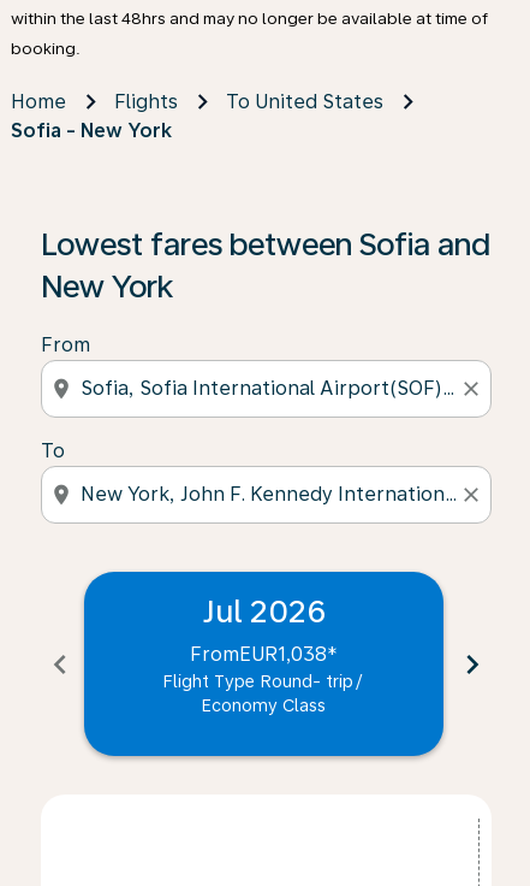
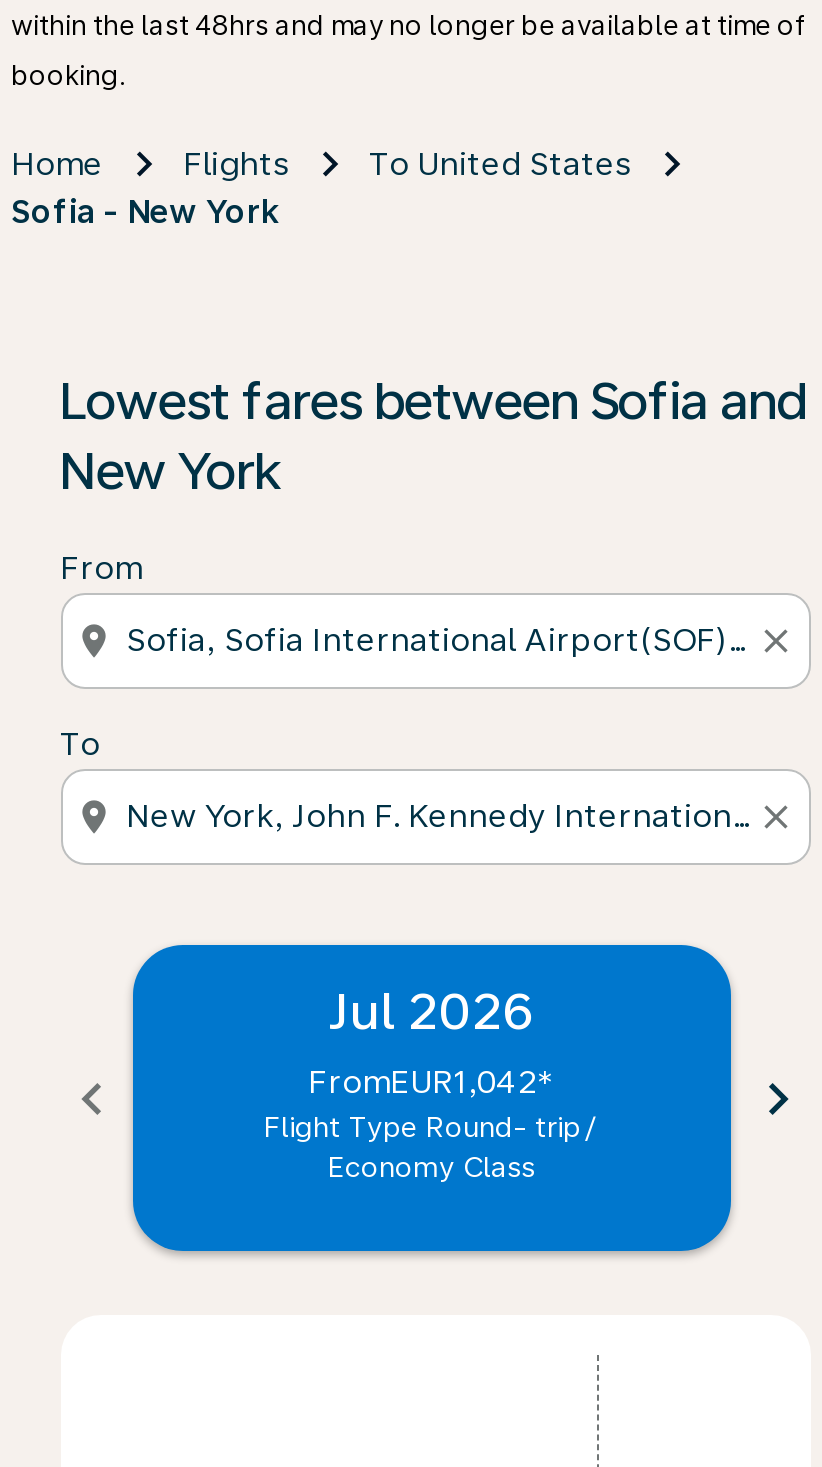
[189,643,337,666] FromEUR1,038* -> [308,1063,554,1101] FromEUR1,042*

